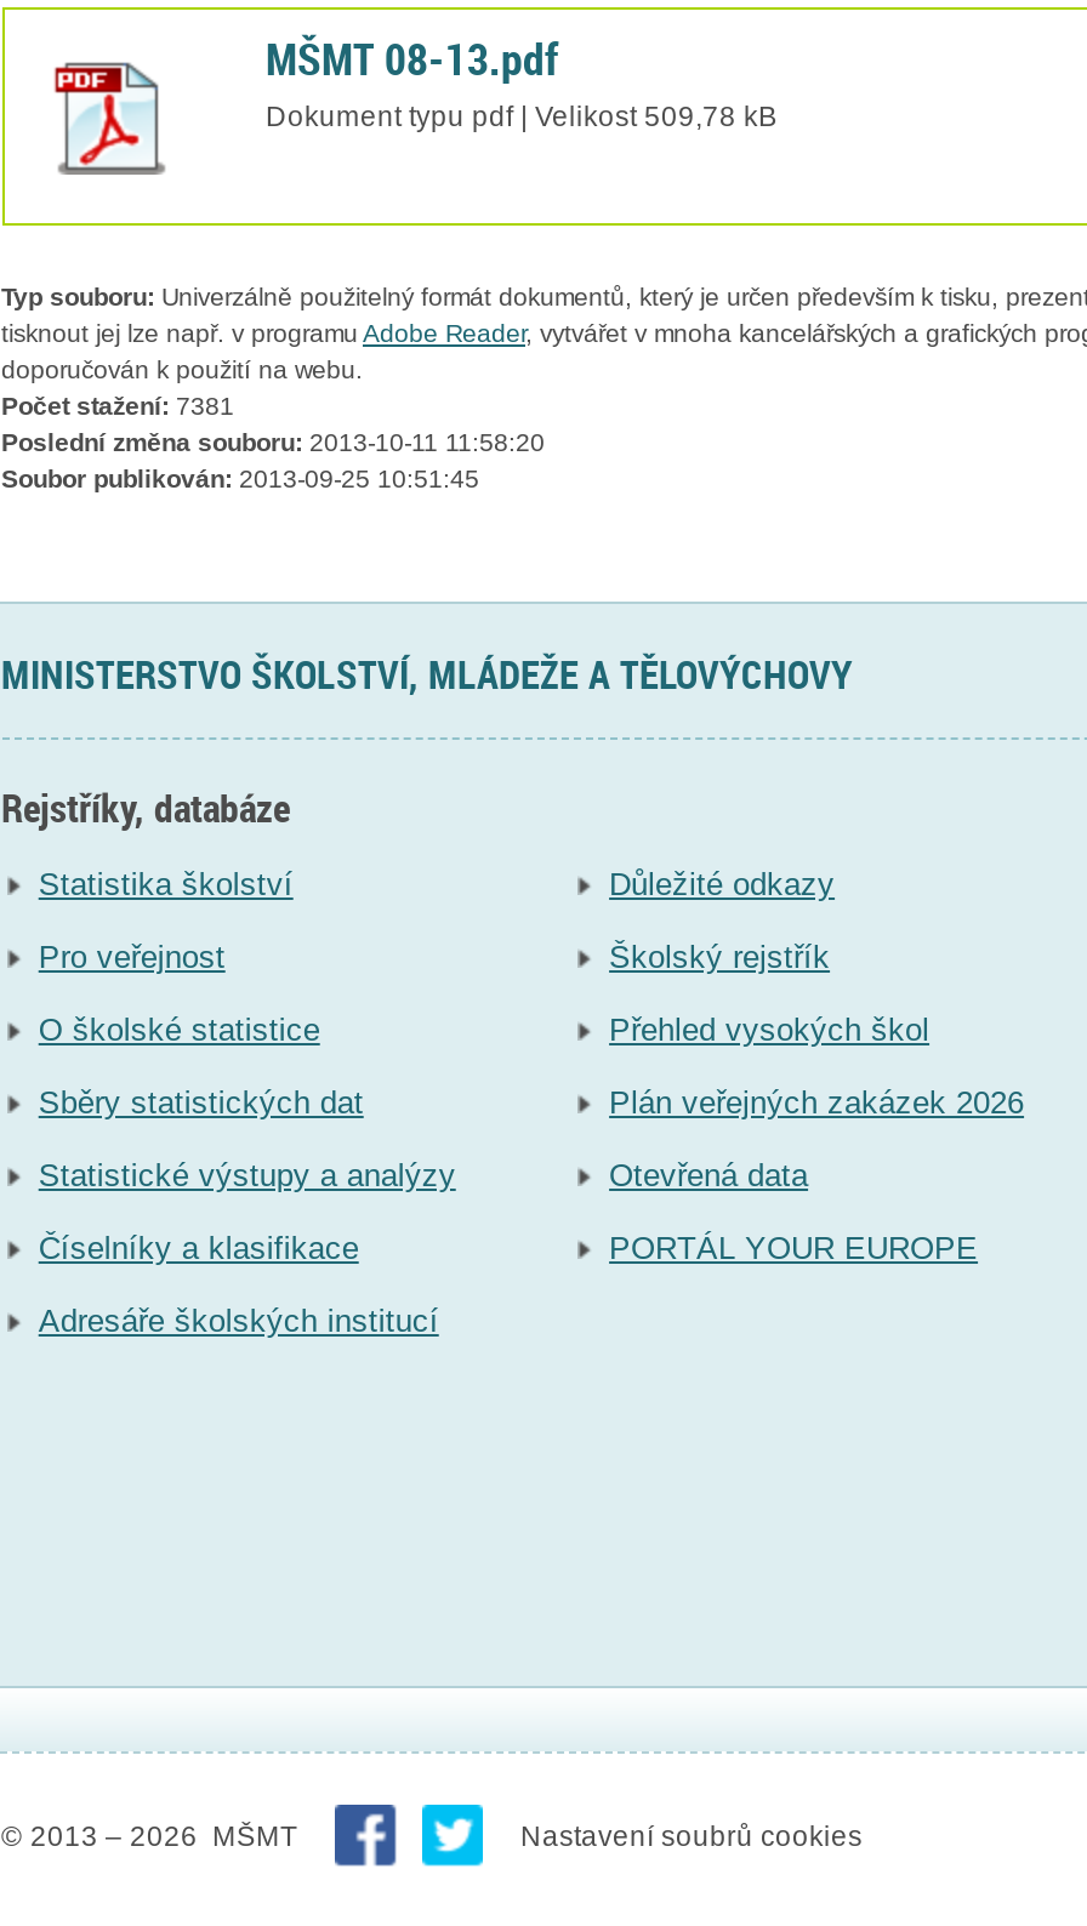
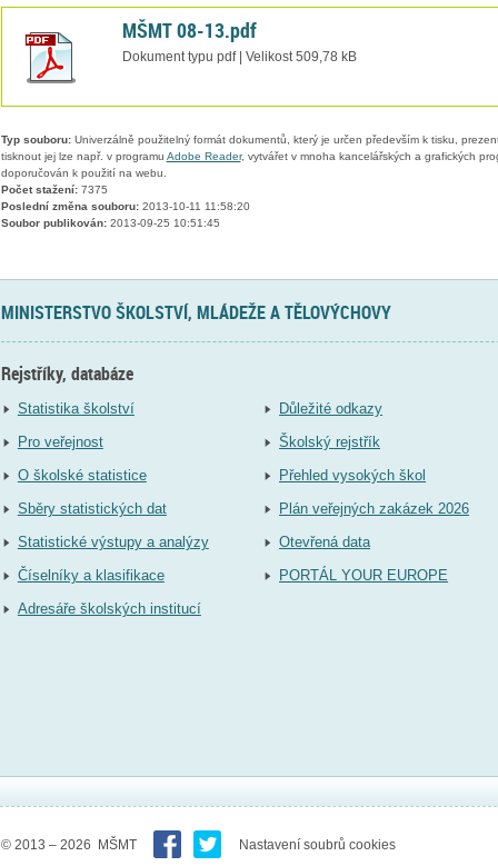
[1,394,234,421] Počet stažení: 7381 -> [1,184,107,196] Počet stažení: 7375

